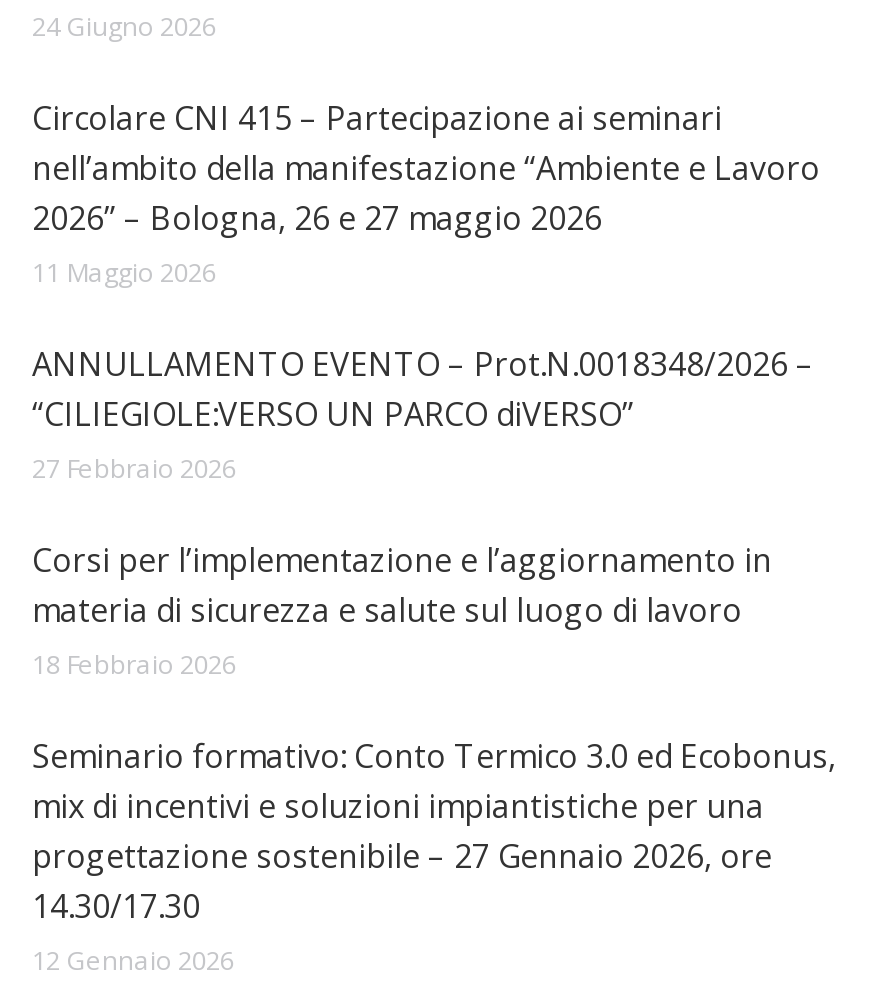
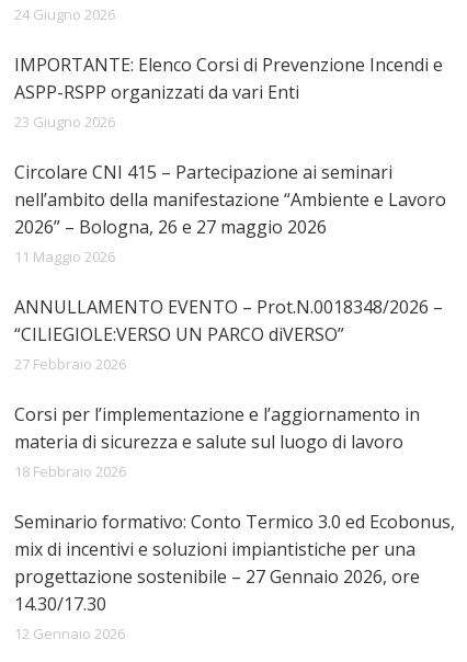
none -> [14,53,443,132] IMPORTANTE: Elenco Corsi di Prevenzione Incendi e | ASPP-RSPP organizzati da vari Enti | 23 Giugno 2026

